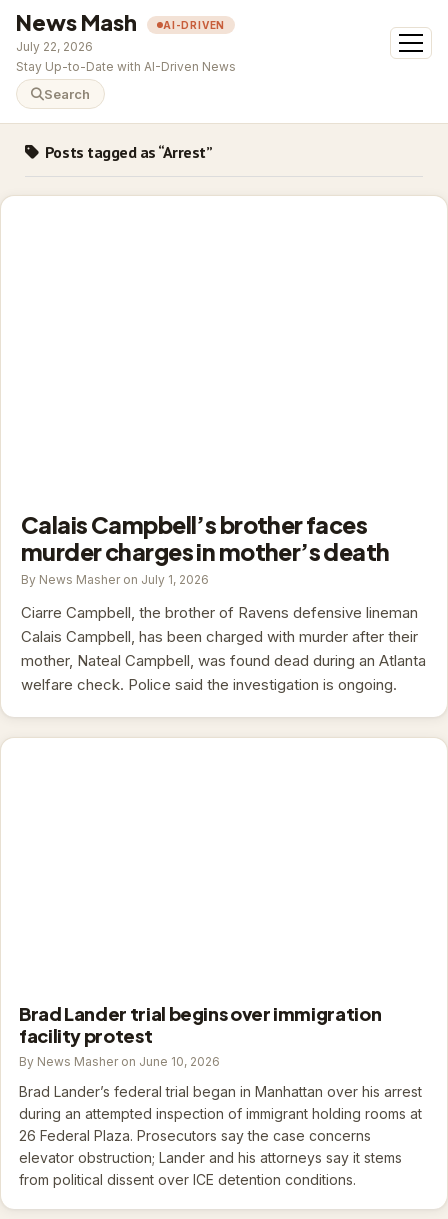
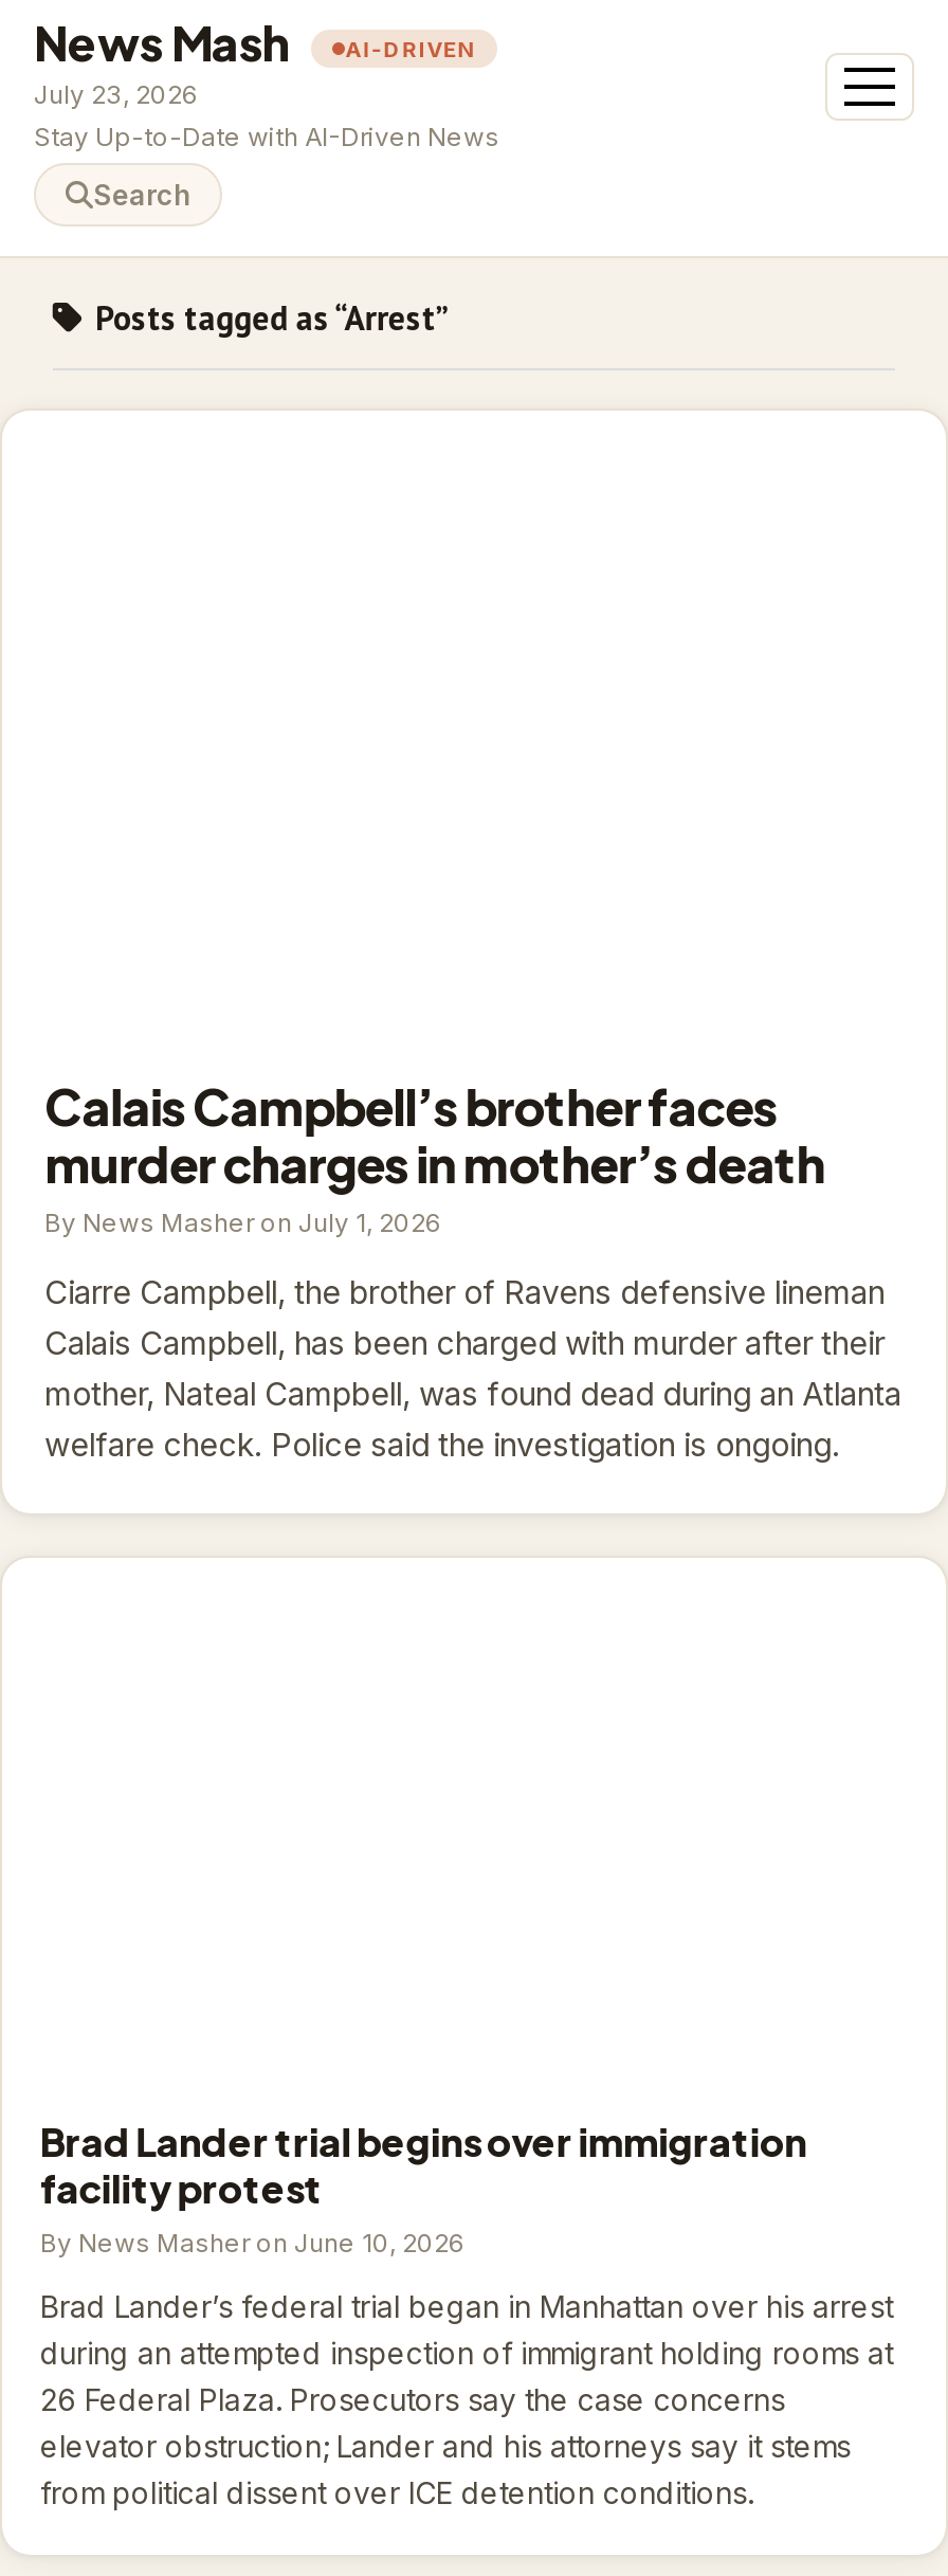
[16,39,93,54] July 22, 2026 -> [34,78,199,110] July 23, 2026

